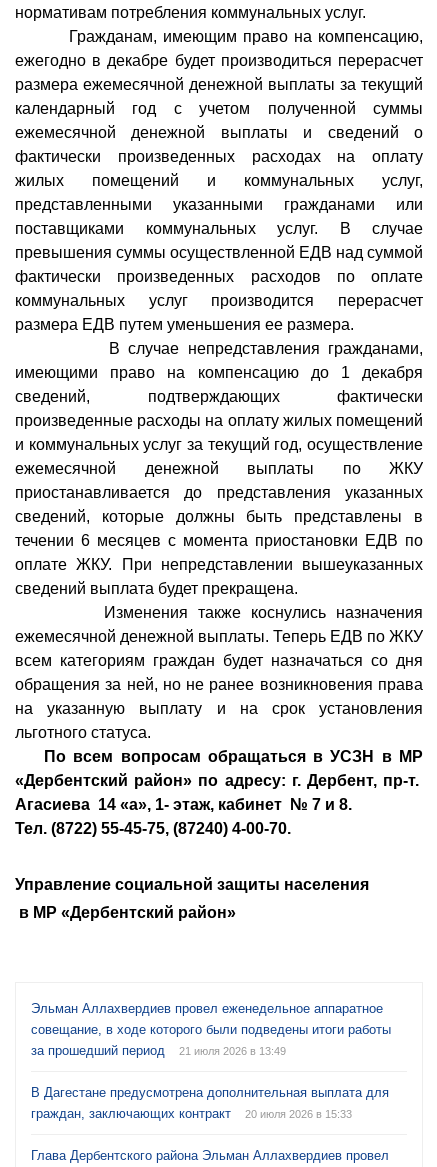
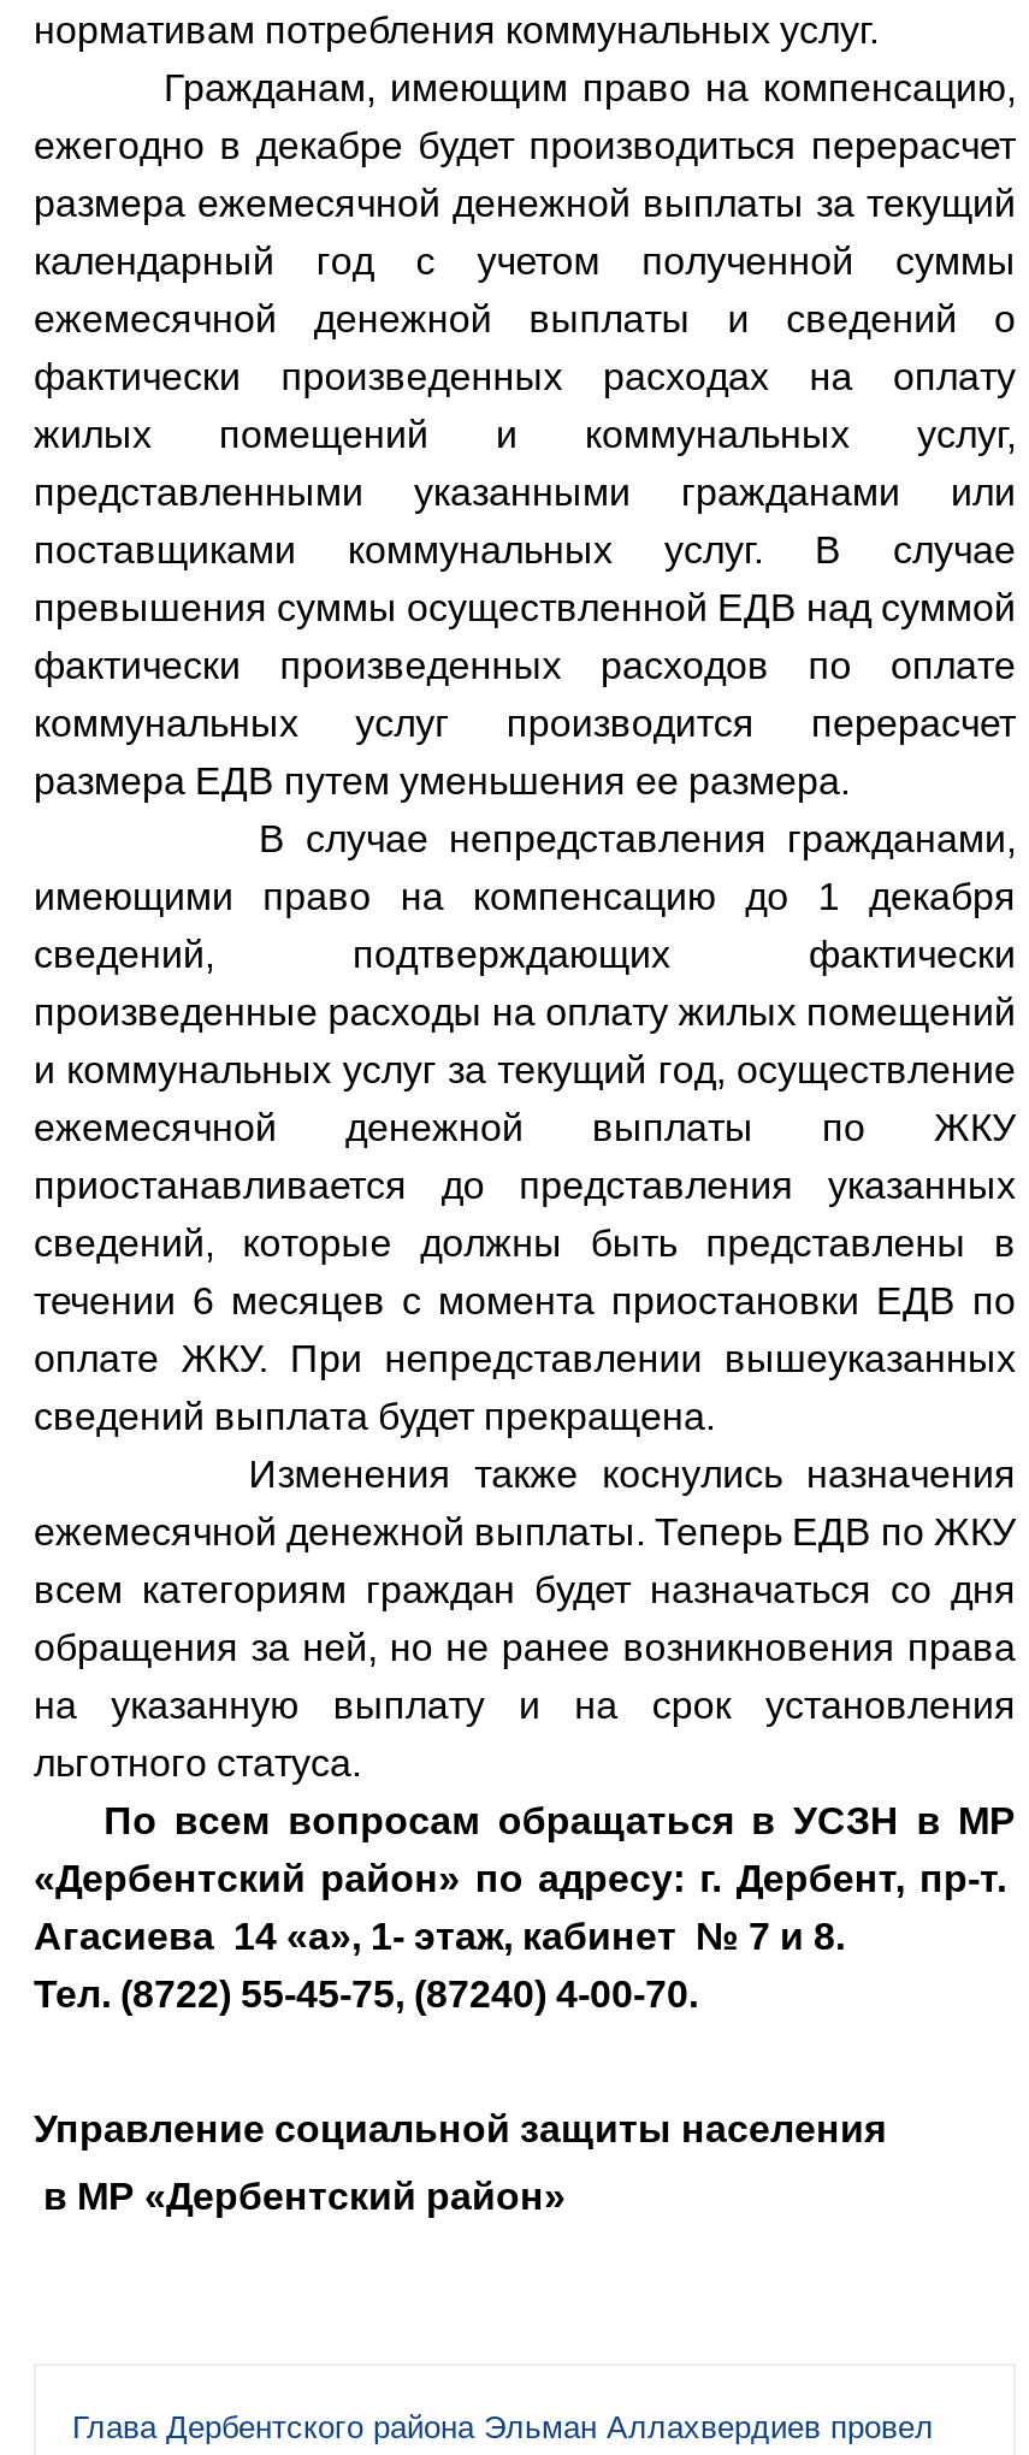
[31,1001,391,1121] Эльман Аллахвердиев провел еженедельное аппаратное | совещание, в ходе которого были подведены итоги работы | за прошедший период | 21 июля 2026 в 13:49 | В Дагестане предусмотрена дополнительная выплата для | граждан, заключающих контракт | 20 июля 2026 в 15:33 -> none

